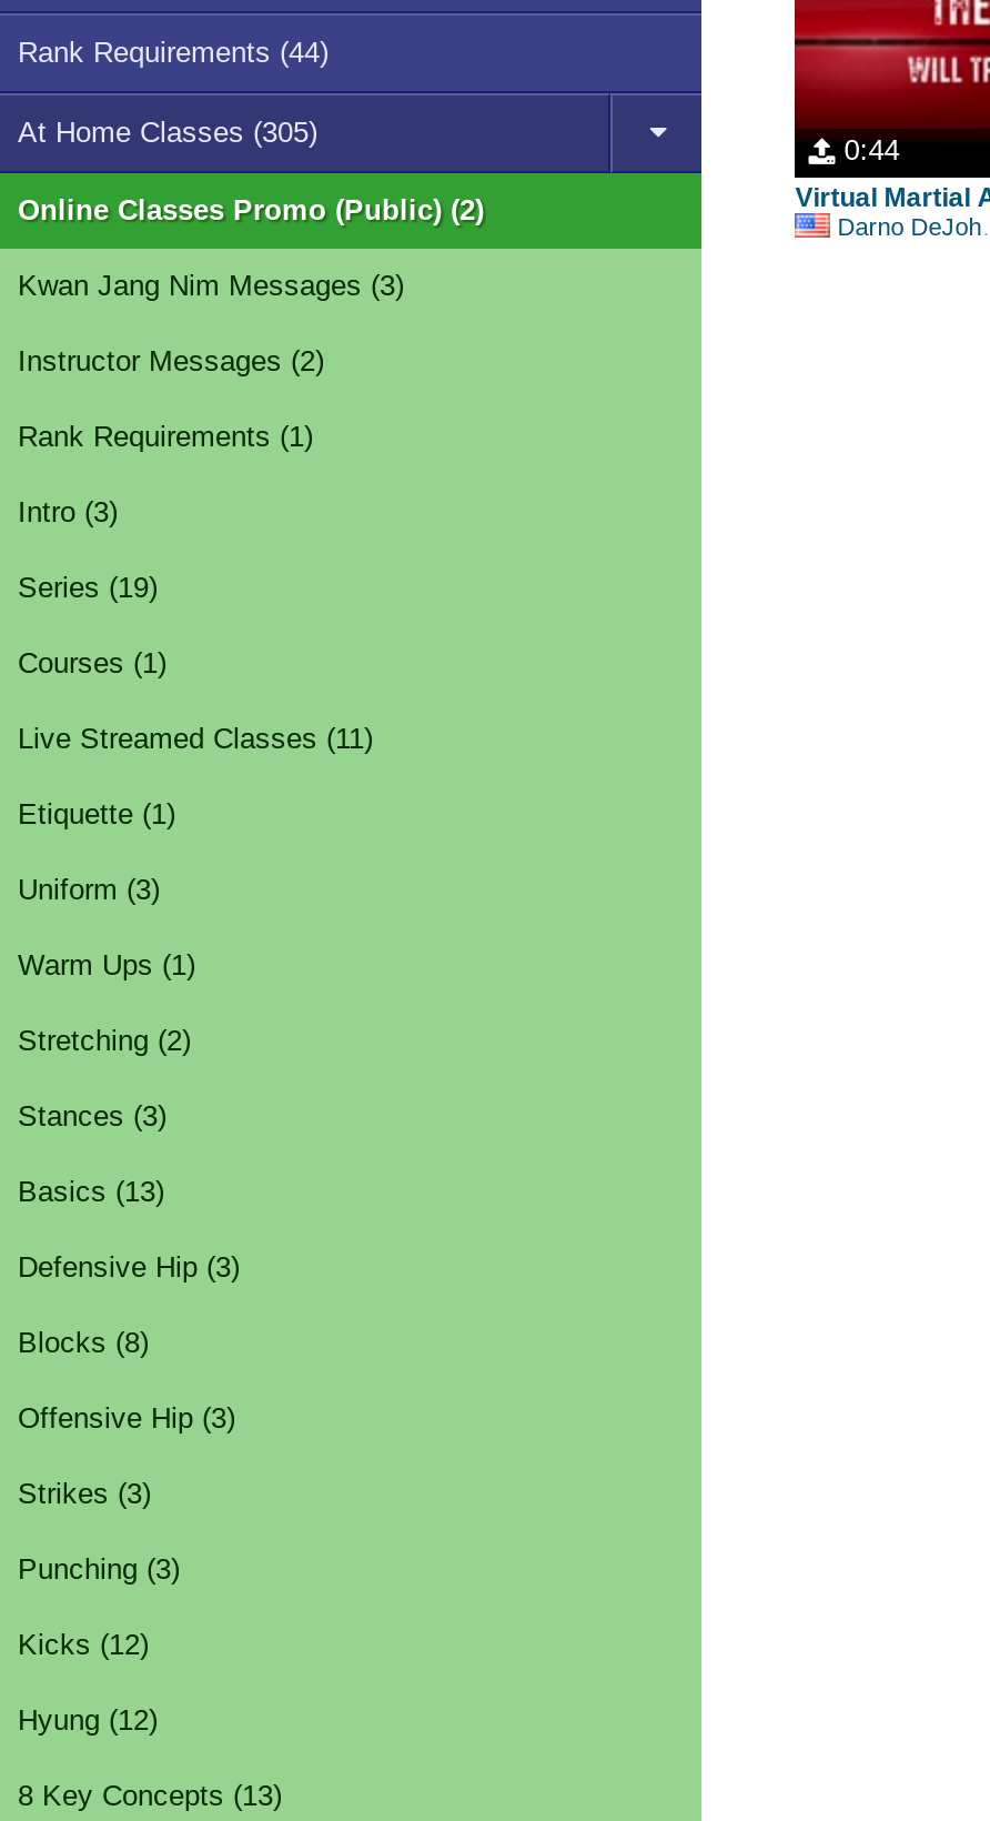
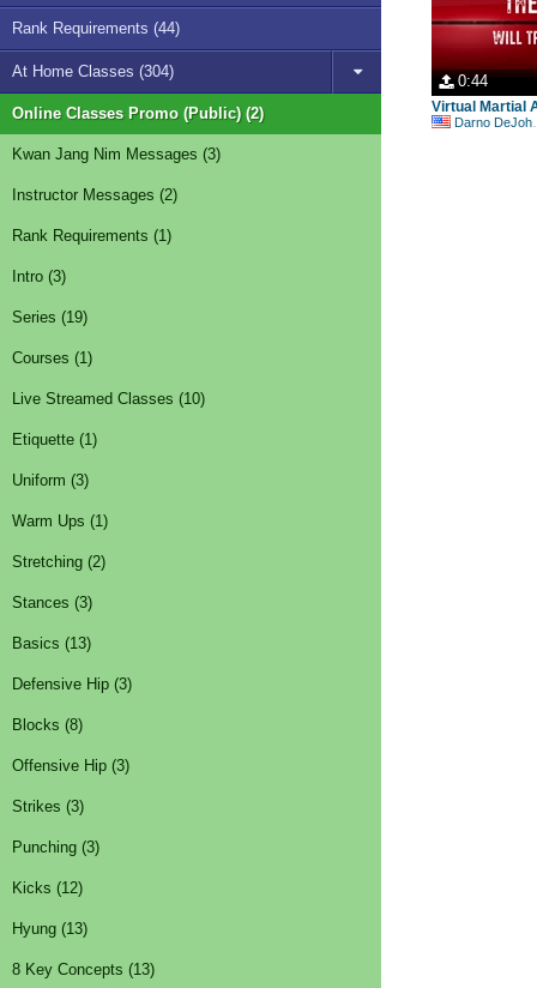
[18,114,317,148] At Home Classes (305) -> [12,62,174,80] At Home Classes (304)
[18,721,373,754] Live Streamed Classes (11) -> [12,389,205,407] Live Streamed Classes (10)
[18,1702,158,1736] Hyung (12) -> [12,919,88,937] Hyung (13)

